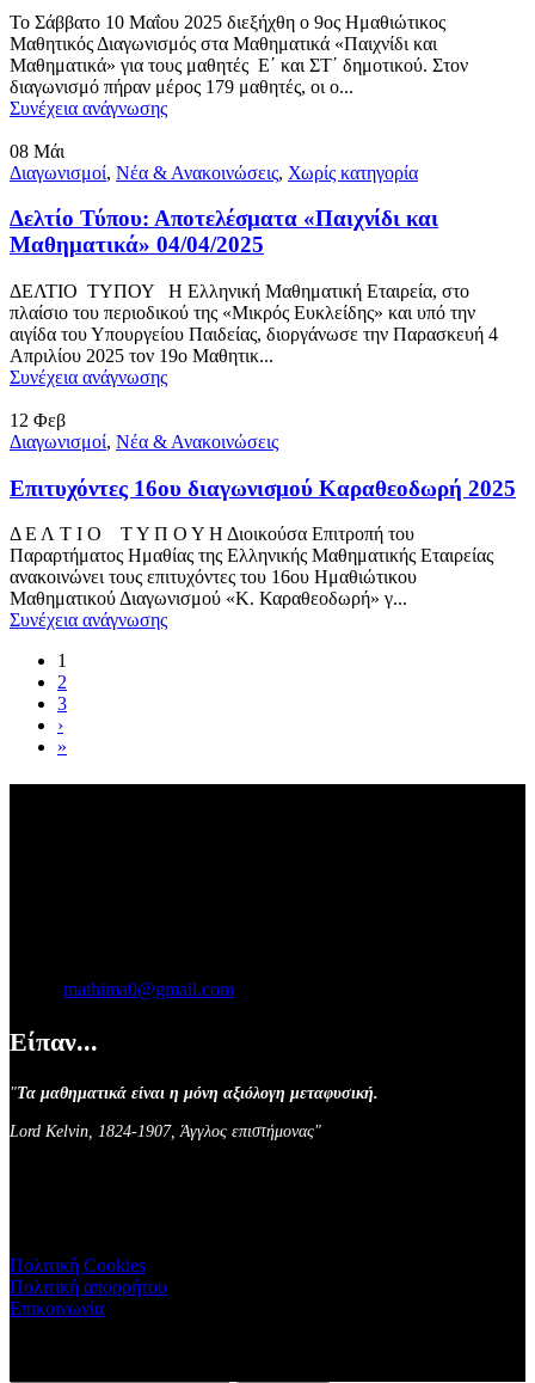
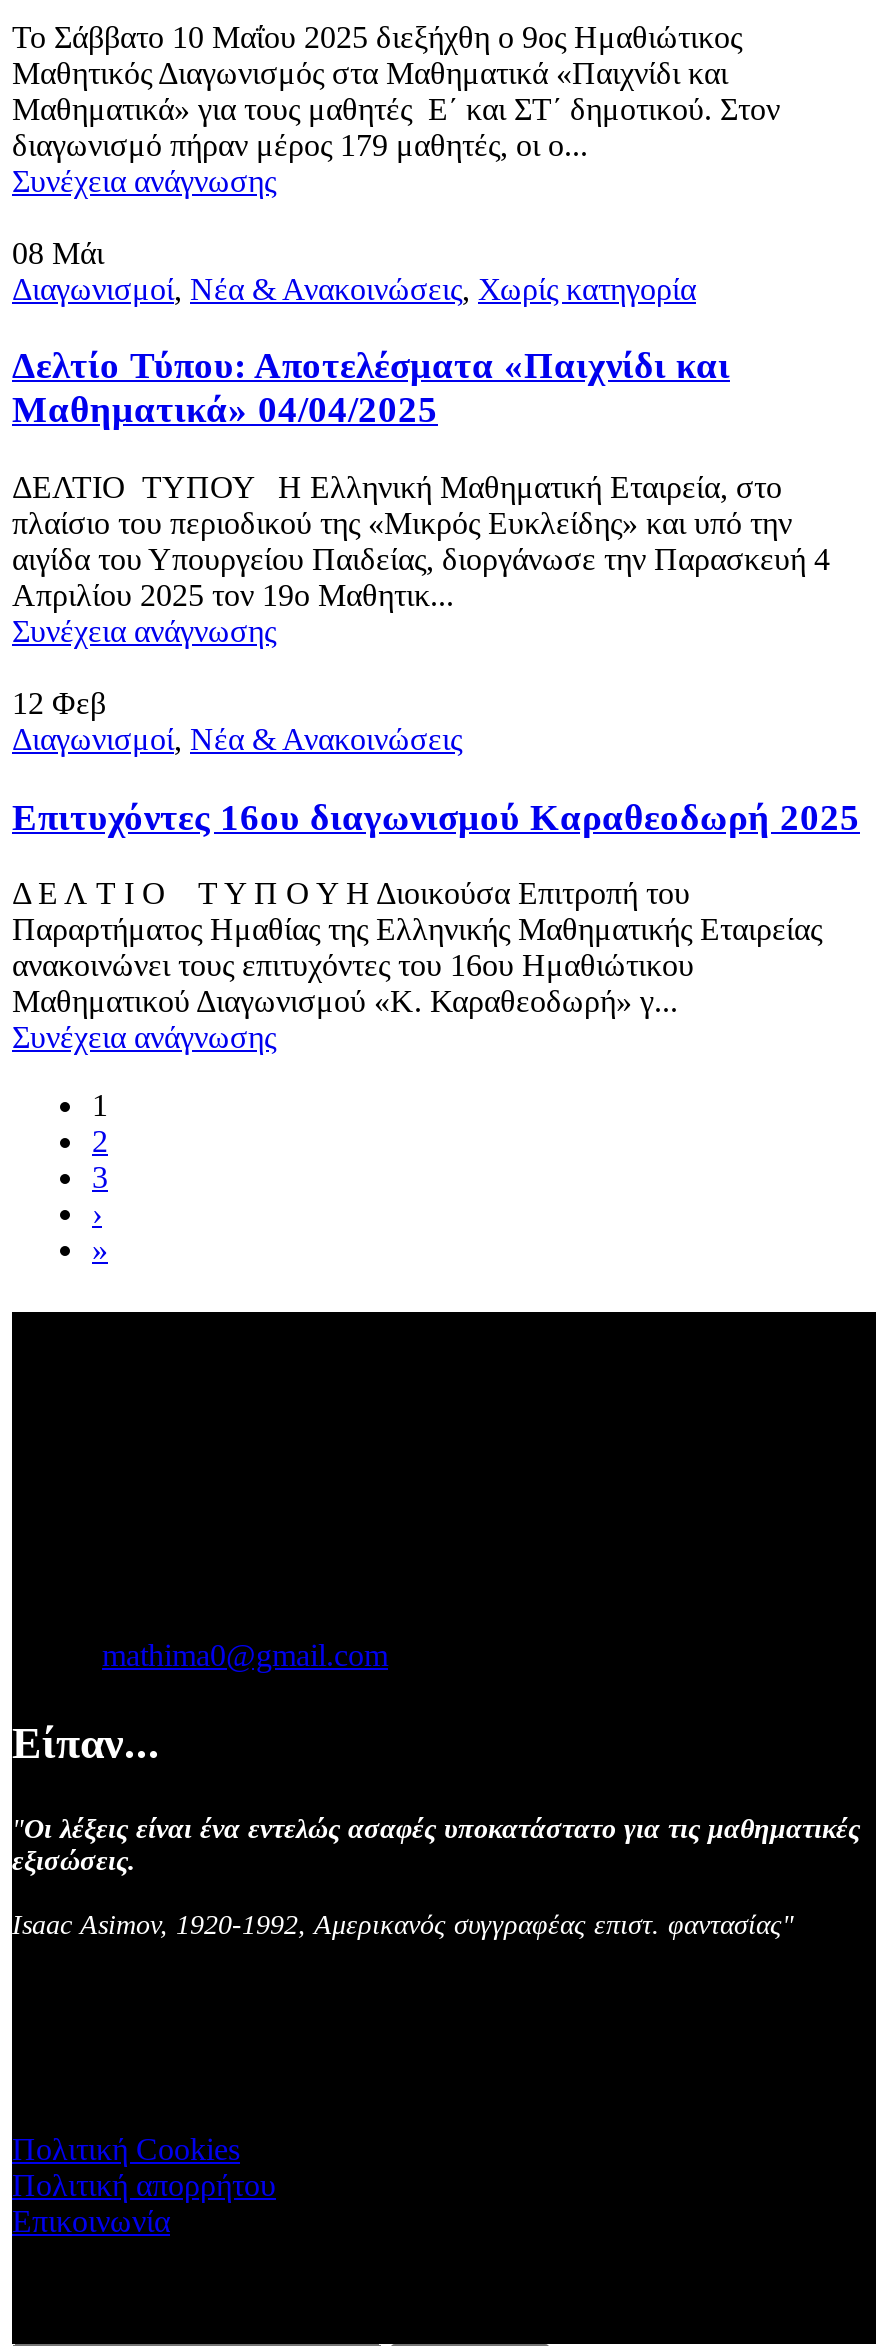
[10,1084,379,1102] "Τα μαθηματικά είναι η μόνη αξιόλογη μεταφυσική. -> [12,1814,860,1876] "Οι λέξεις είναι ένα εντελώς ασαφές υποκατάστατο για τις μαθηματικές | εξισώσεις.
[10,1122,321,1140] Lord Kelvin, 1824-1907, Άγγλος επιστήμονας" -> [12,1910,794,1940] Isaac Asimov, 1920-1992, Αμερικανός συγγραφέας επιστ. φαντασίας"

